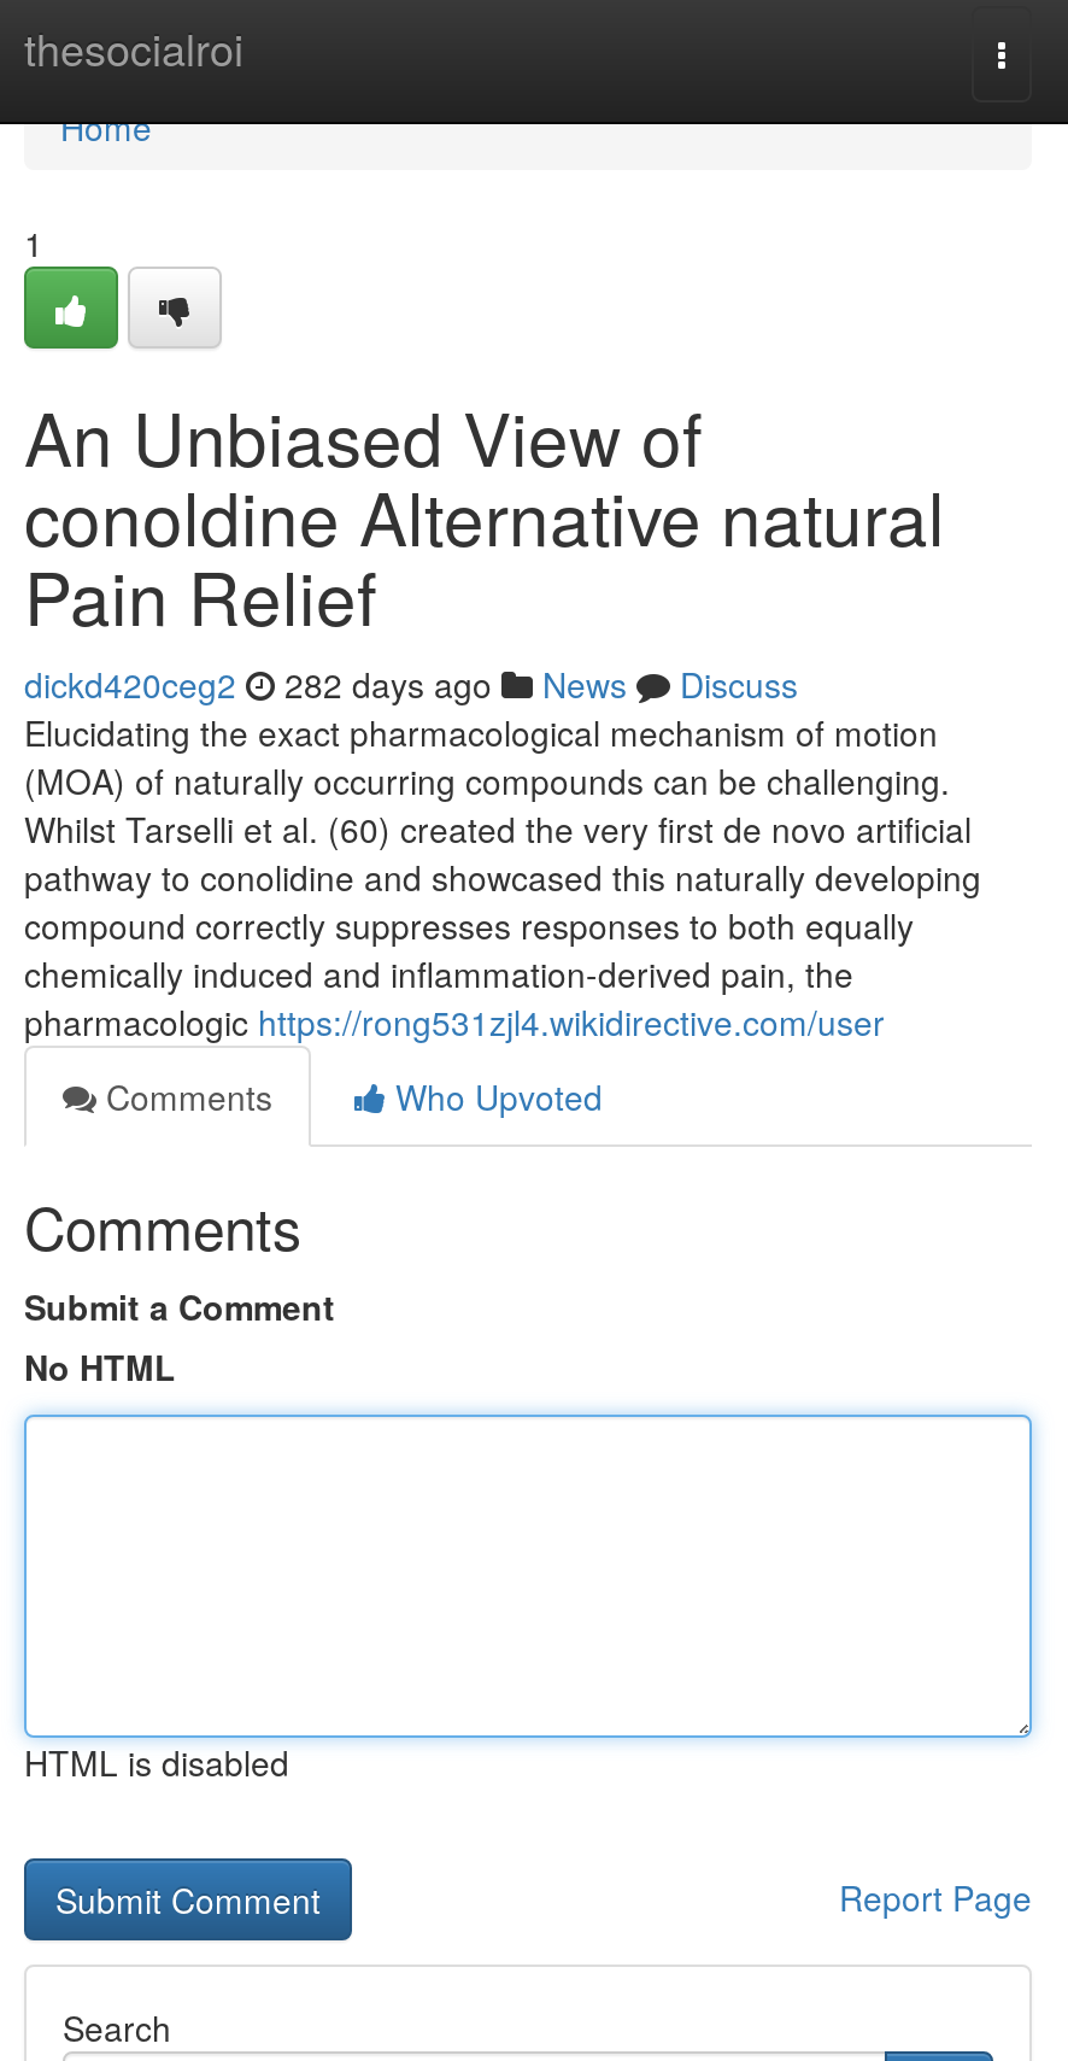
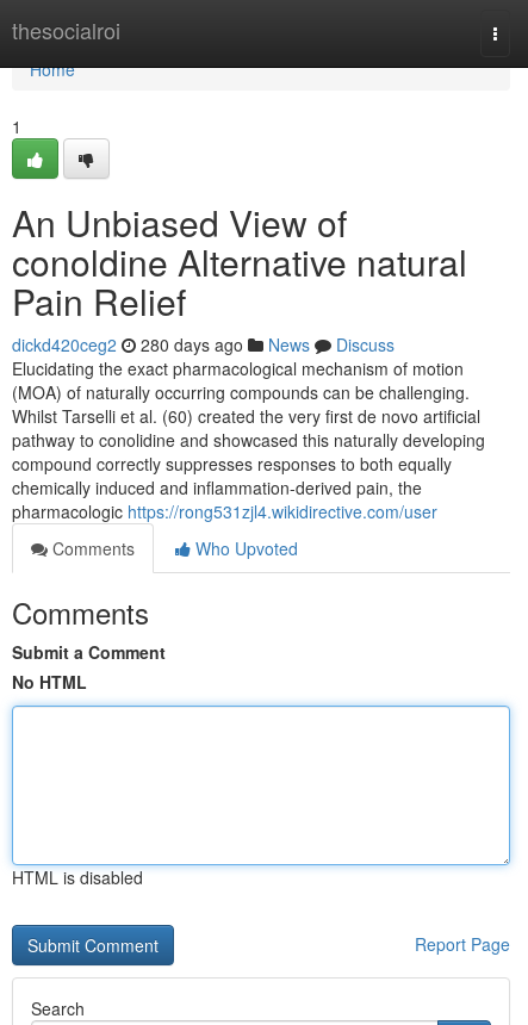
[24,660,798,708] dickd420ceg2 282 days ago News Discuss -> [12,333,395,356] dickd420ceg2 280 days ago News Discuss

